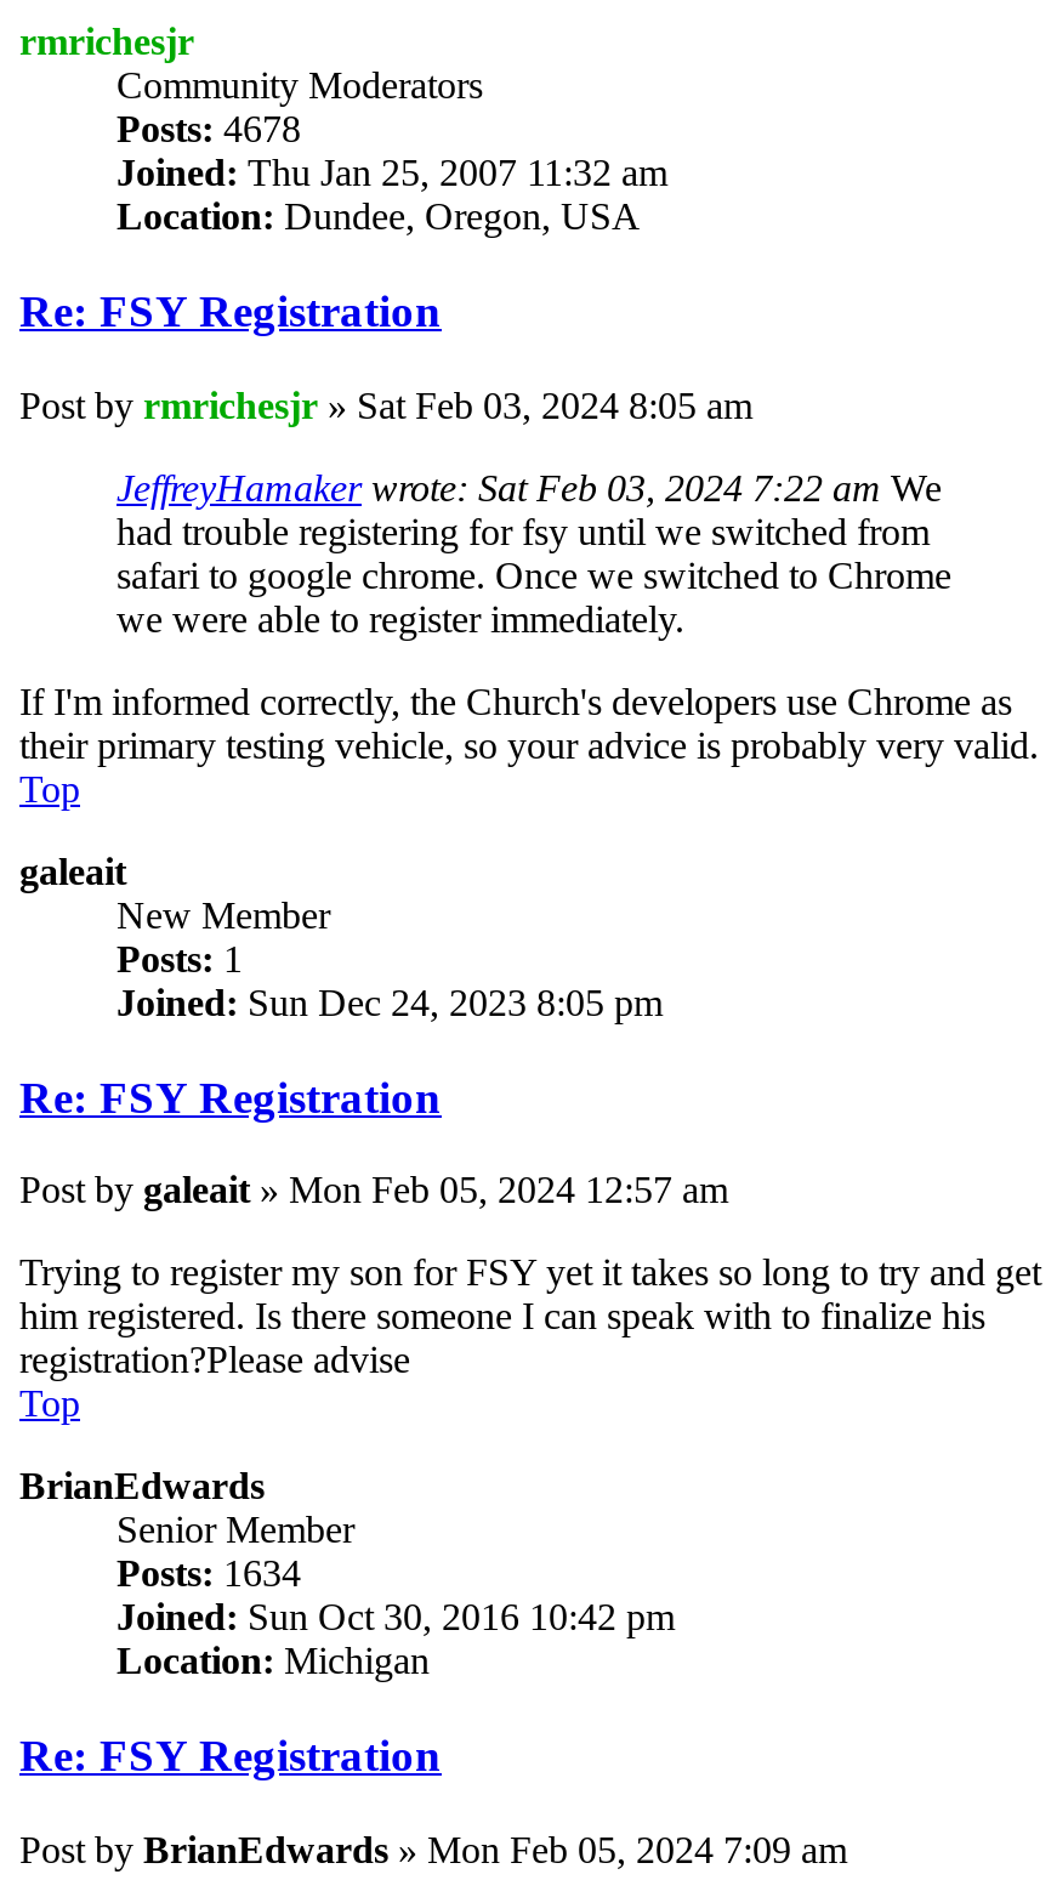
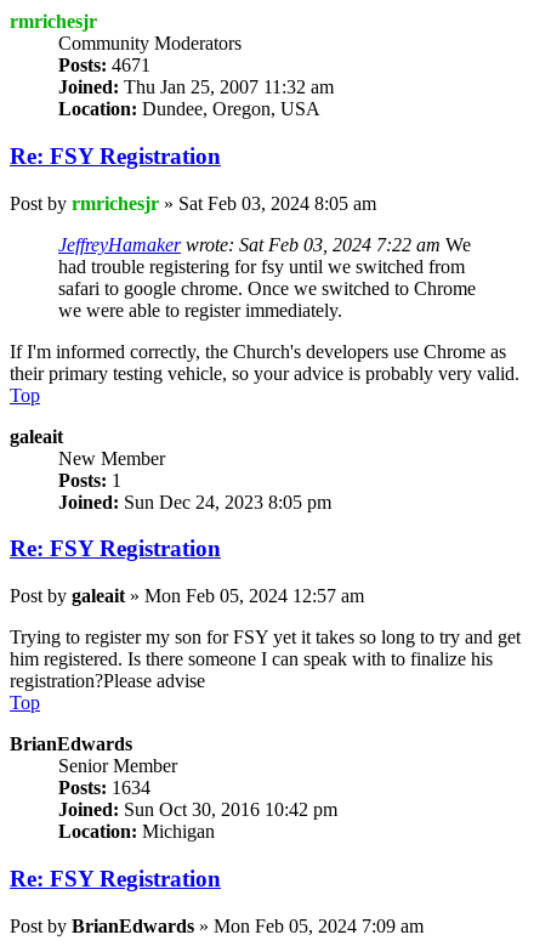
[117,109,301,150] Posts: 4678 -> [58,55,150,76] Posts: 4671

